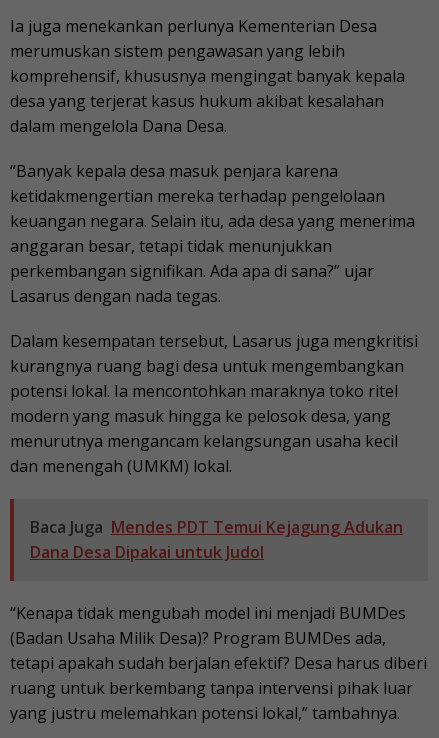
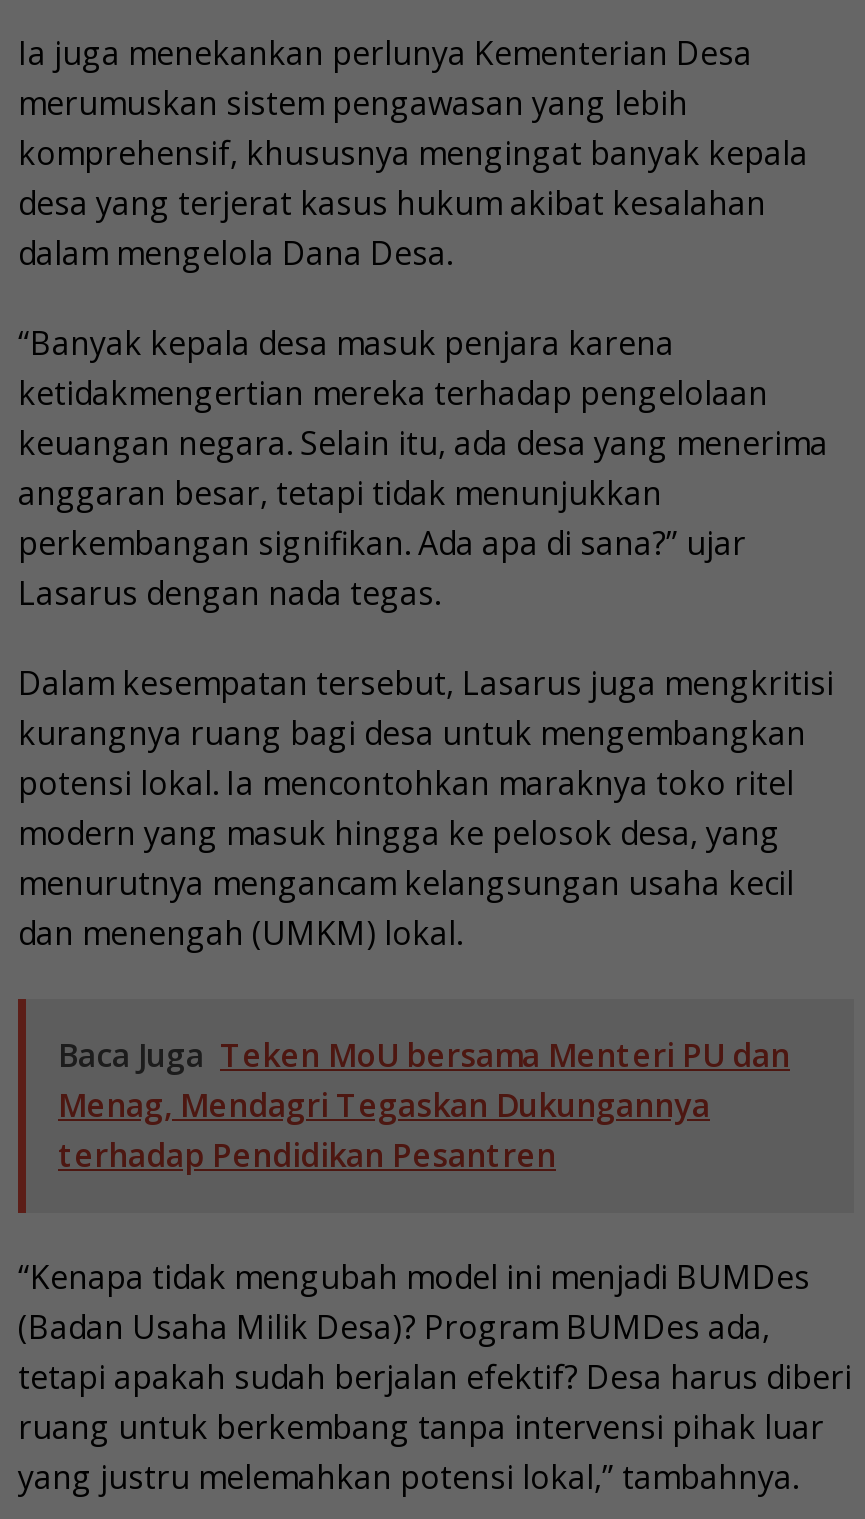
[30,516,403,563] Baca Juga Mendes PDT Temui Kejagung Adukan | Dana Desa Dipakai untuk Judol -> [58,1033,790,1177] Baca Juga Teken MoU bersama Menteri PU dan | Menag, Mendagri Tegaskan Dukungannya | terhadap Pendidikan Pesantren

